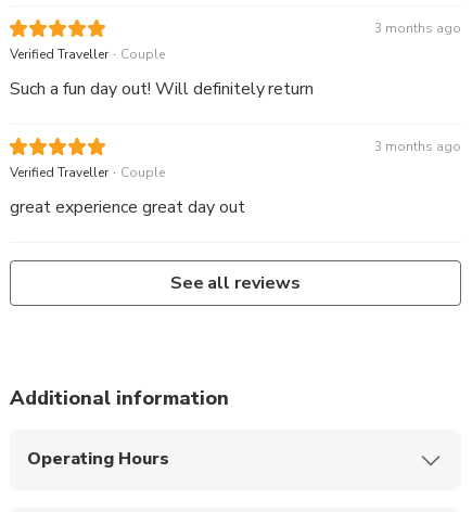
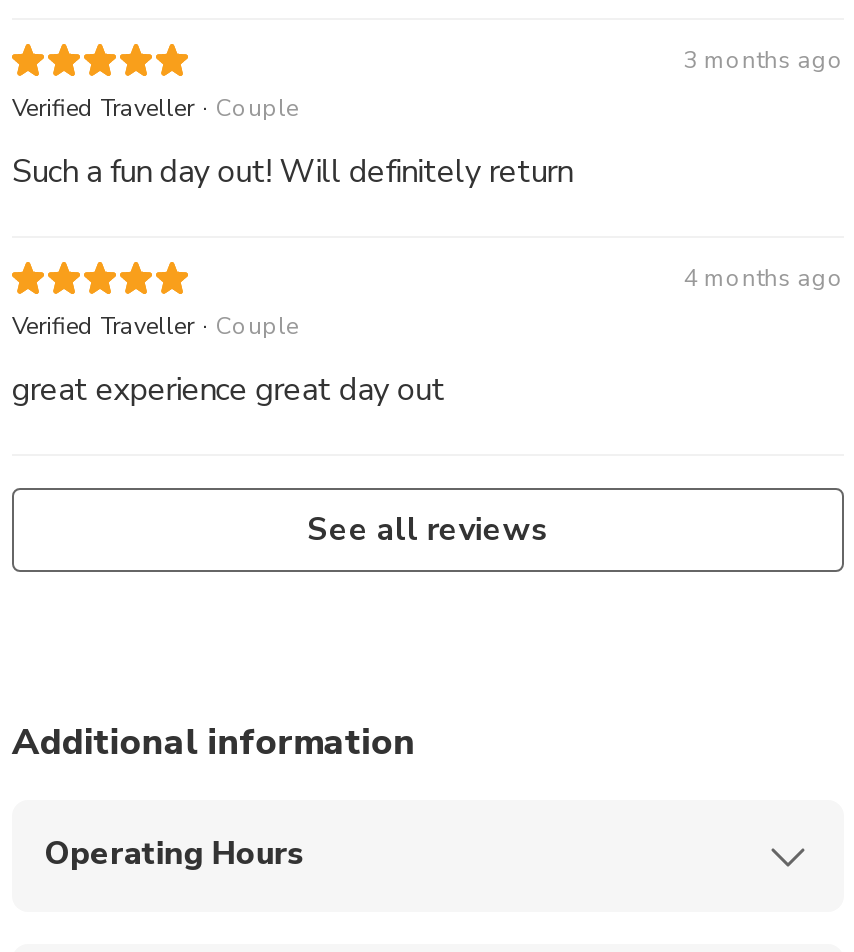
[374,138,461,155] 3 months ago -> [684,262,844,294] 4 months ago

